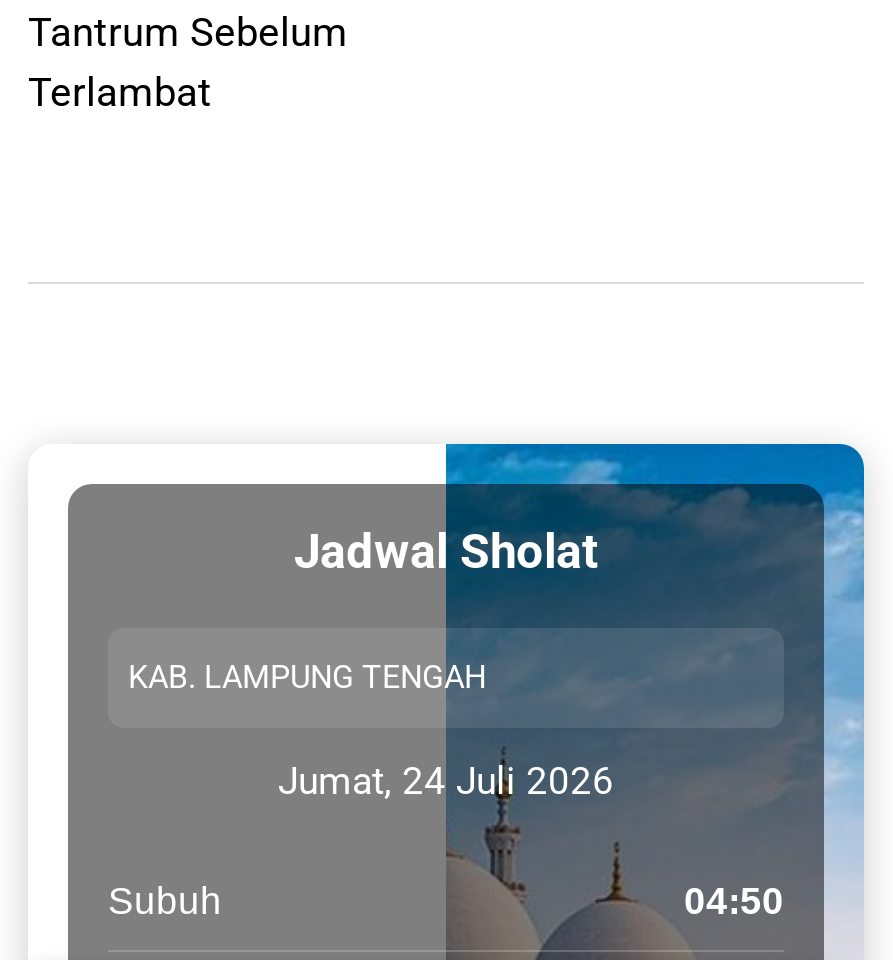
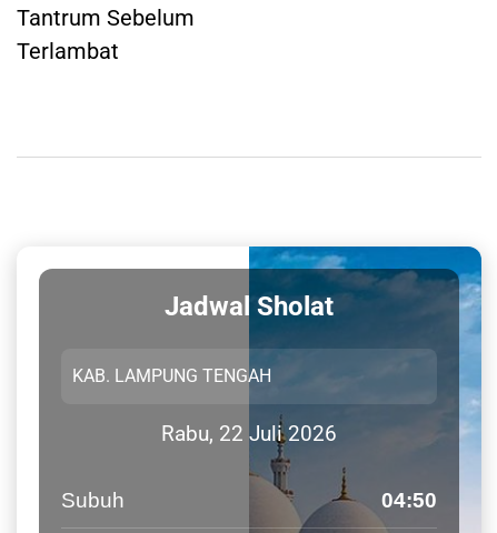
[278,758,614,804] Jumat, 24 Juli 2026 -> [161,421,337,446] Rabu, 22 Juli 2026

